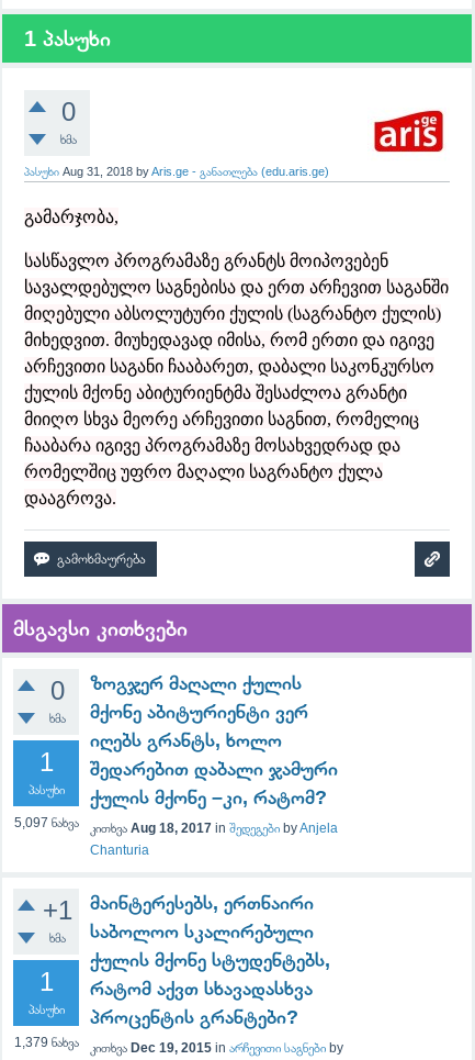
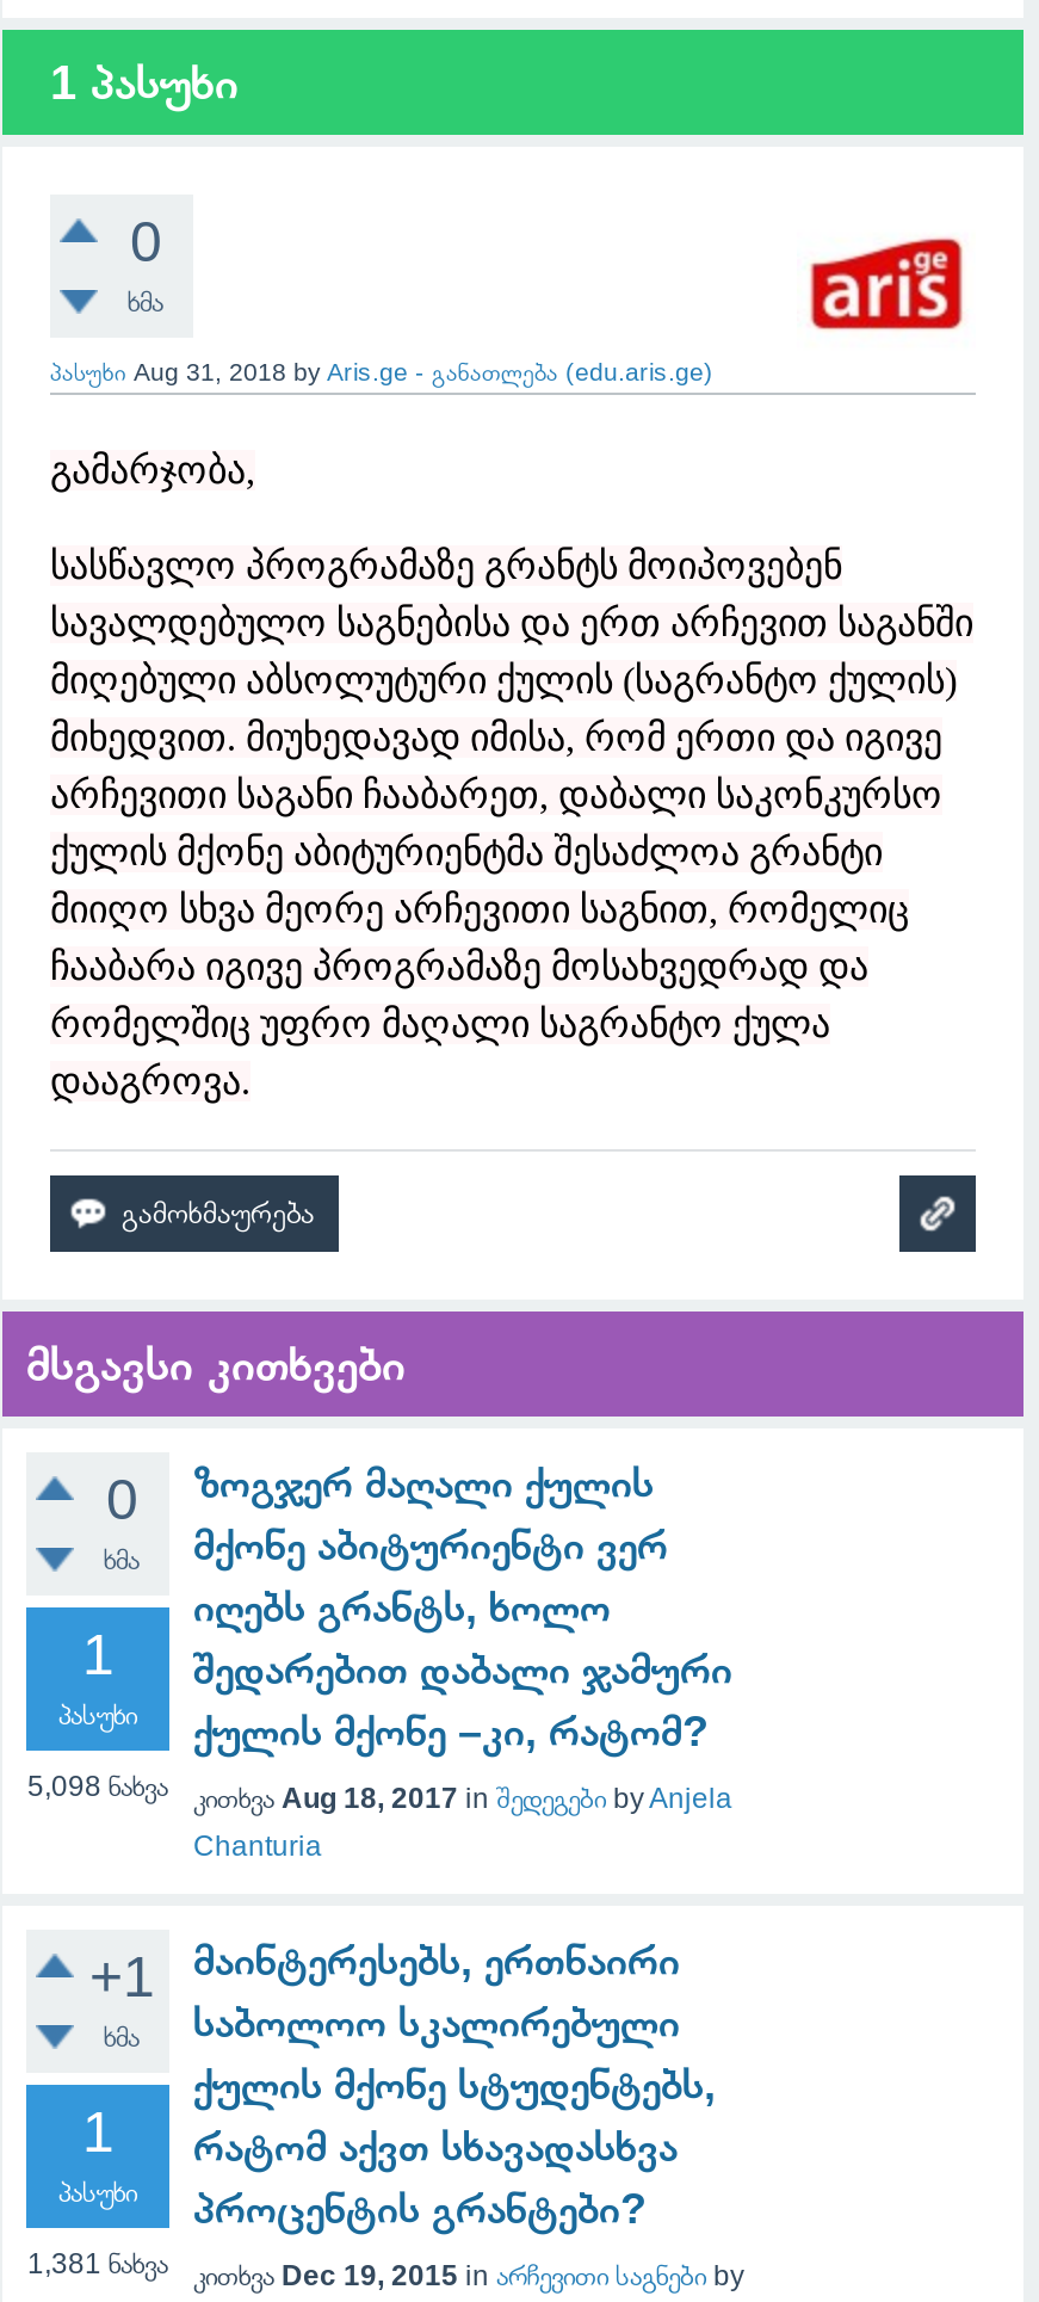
[14,815,338,836] 5,097 ნახვა კითხვა Aug 18, 2017 in შედეგები byAnjela -> [27,1770,732,1815] 5,098 ნახვა კითხვა Aug 18, 2017 in შედეგები byAnjela
[14,1035,343,1056] 1,379 ნახვა კითხვა Dec 19, 2015 in არჩევითი საგნები by -> [27,2247,744,2292] 1,381 ნახვა კითხვა Dec 19, 2015 in არჩევითი საგნები by

